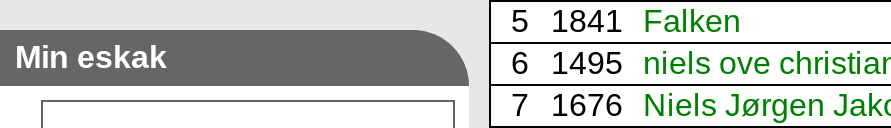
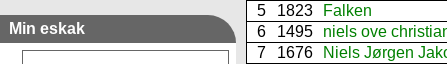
[511,4,741,38] 5 1841 Falken -> [257,2,372,19] 5 1823 Falken

